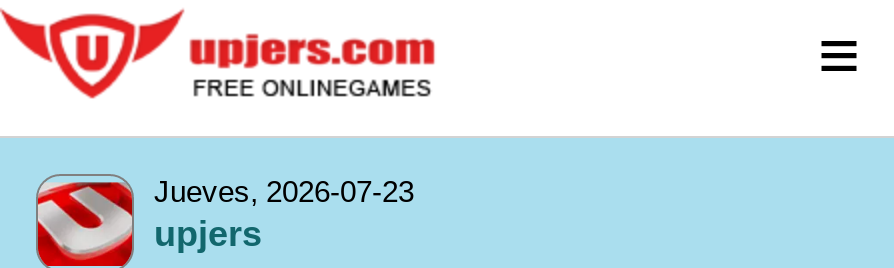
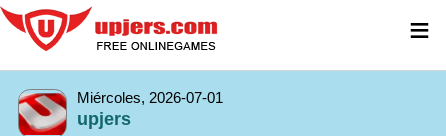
[154,174,414,208] Jueves, 2026-07-23 -> [77,89,223,106] Miércoles, 2026-07-01

